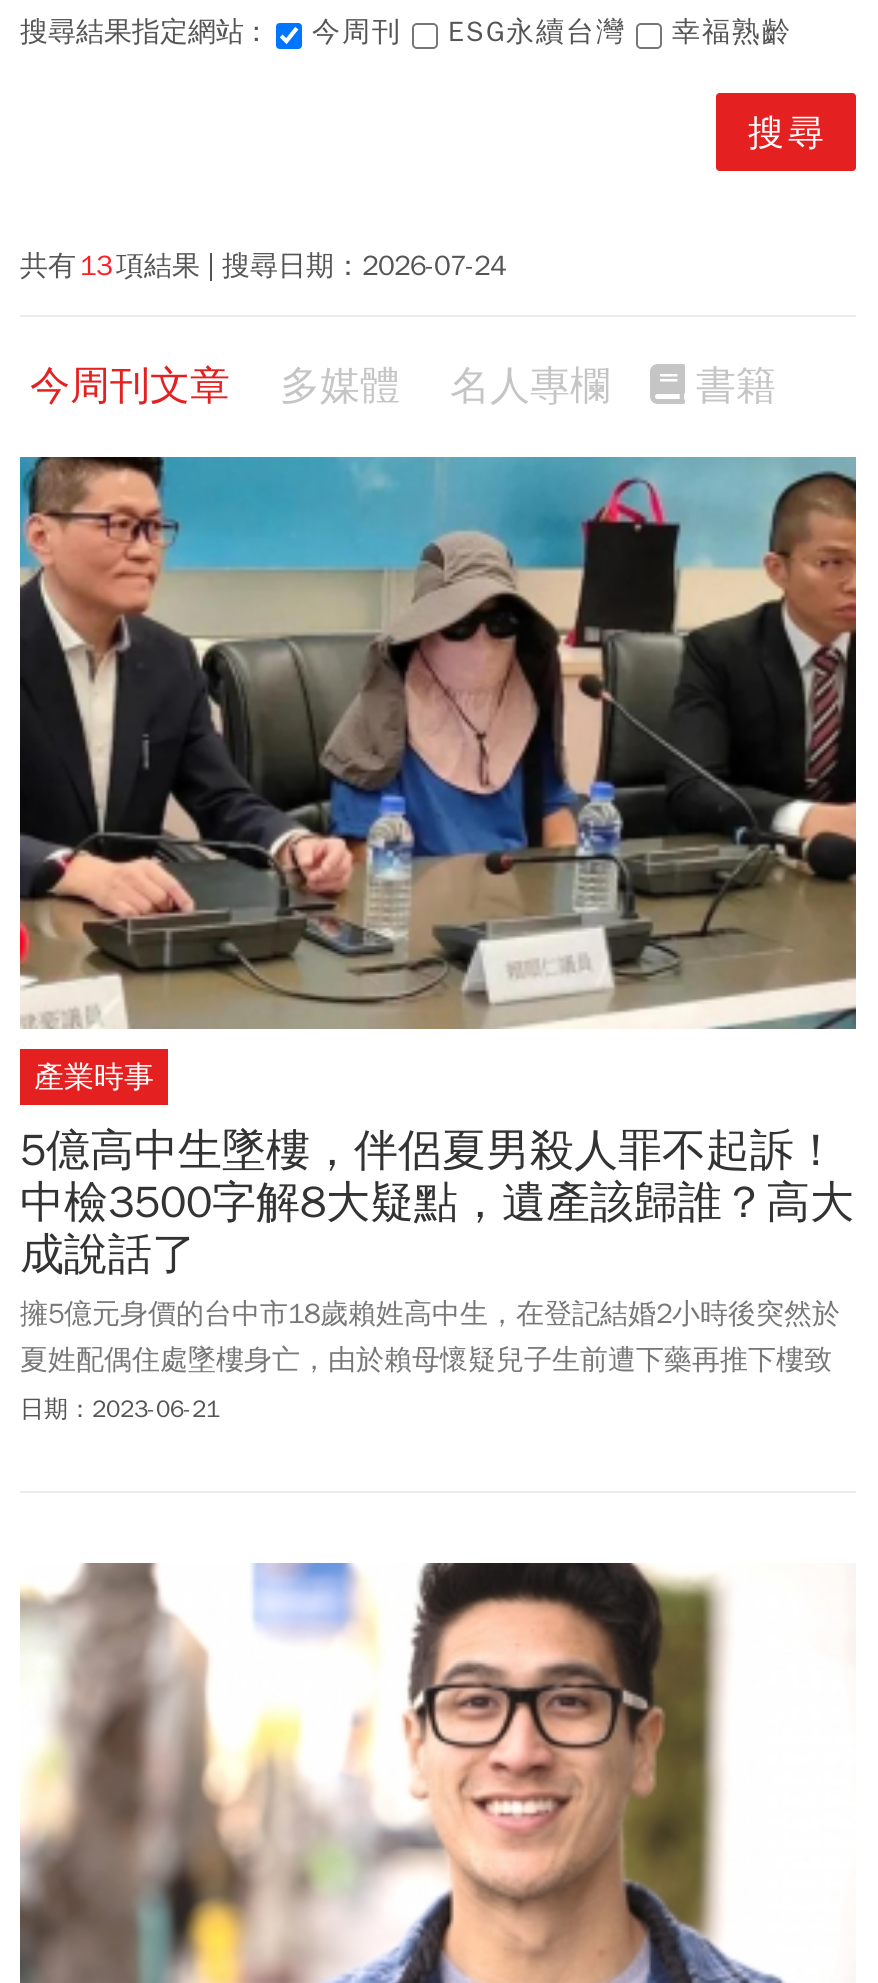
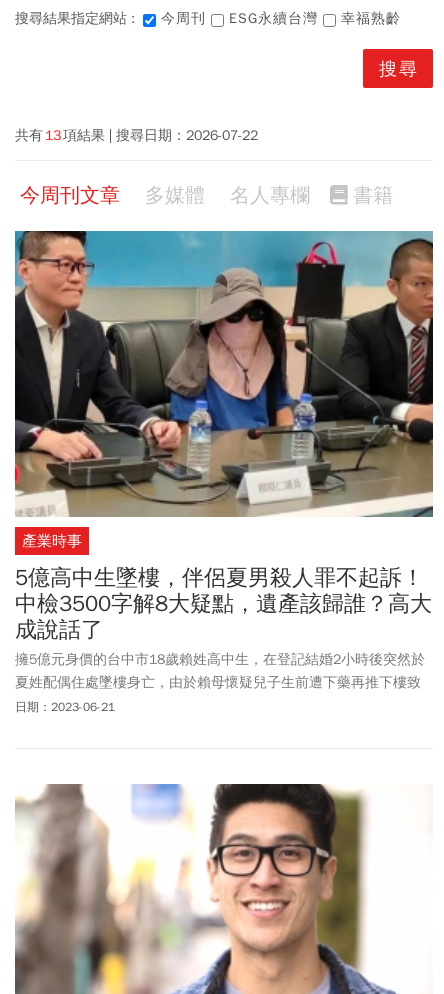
[20,249,506,283] 共有 13 項結果 搜尋日期：2026-07-24 -> [15,127,258,144] 共有 13 項結果 搜尋日期：2026-07-22

